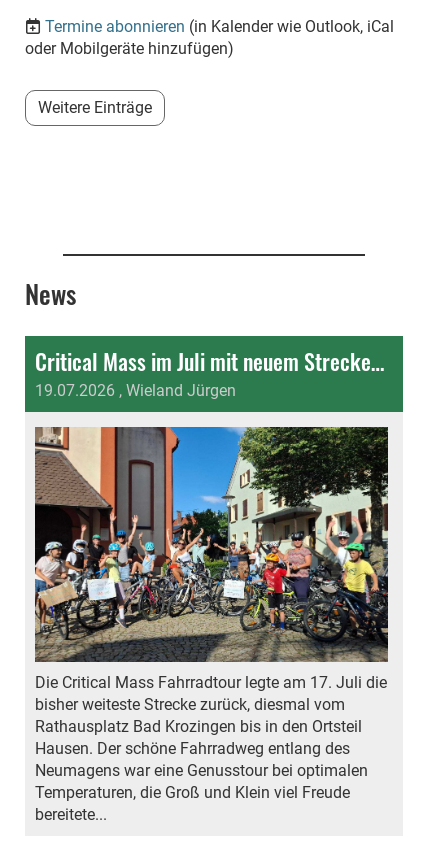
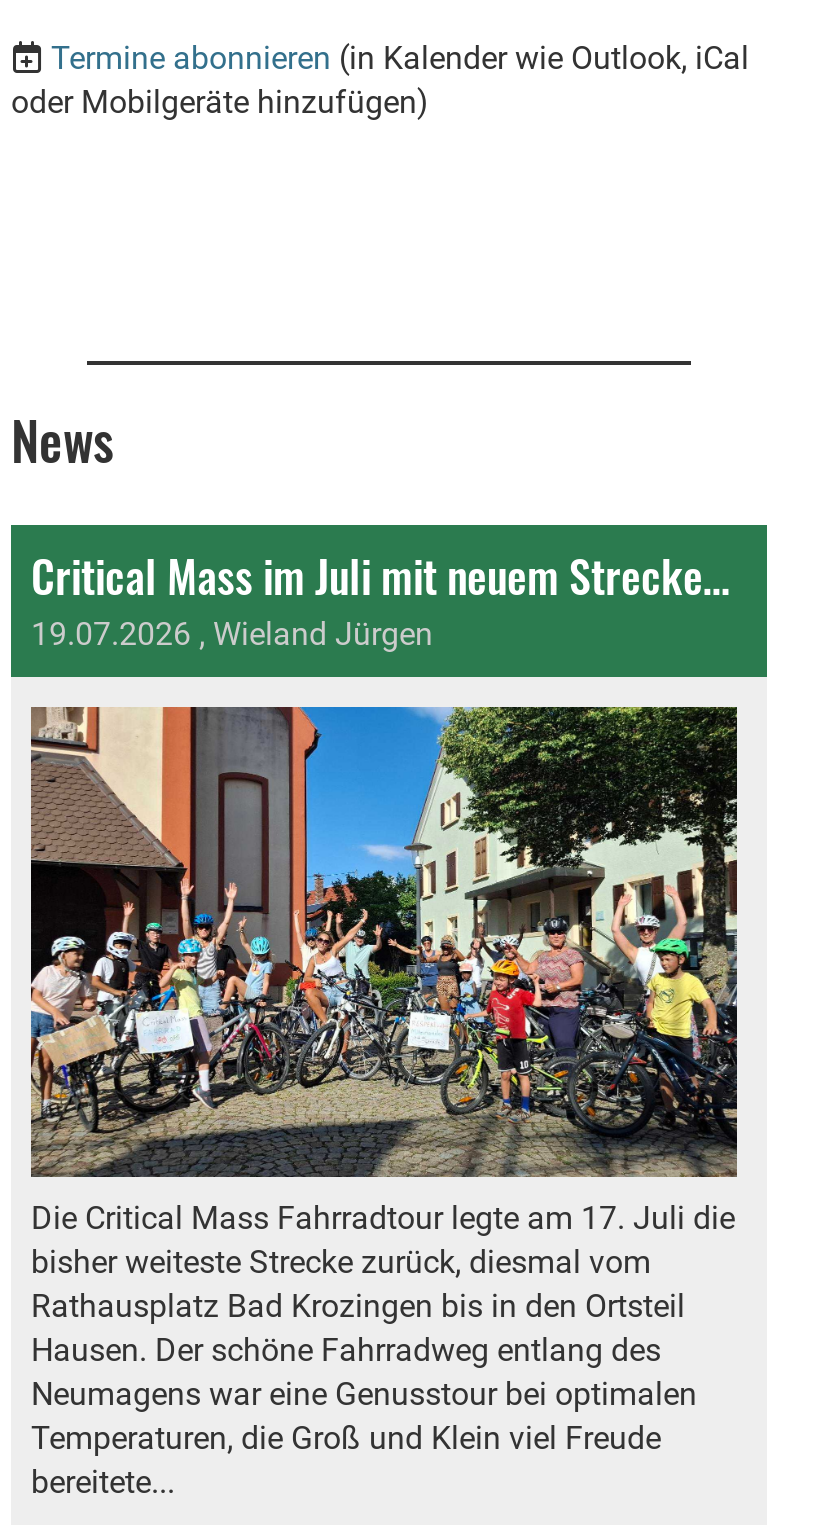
[38,98,152,117] Weitere Einträge -> none

